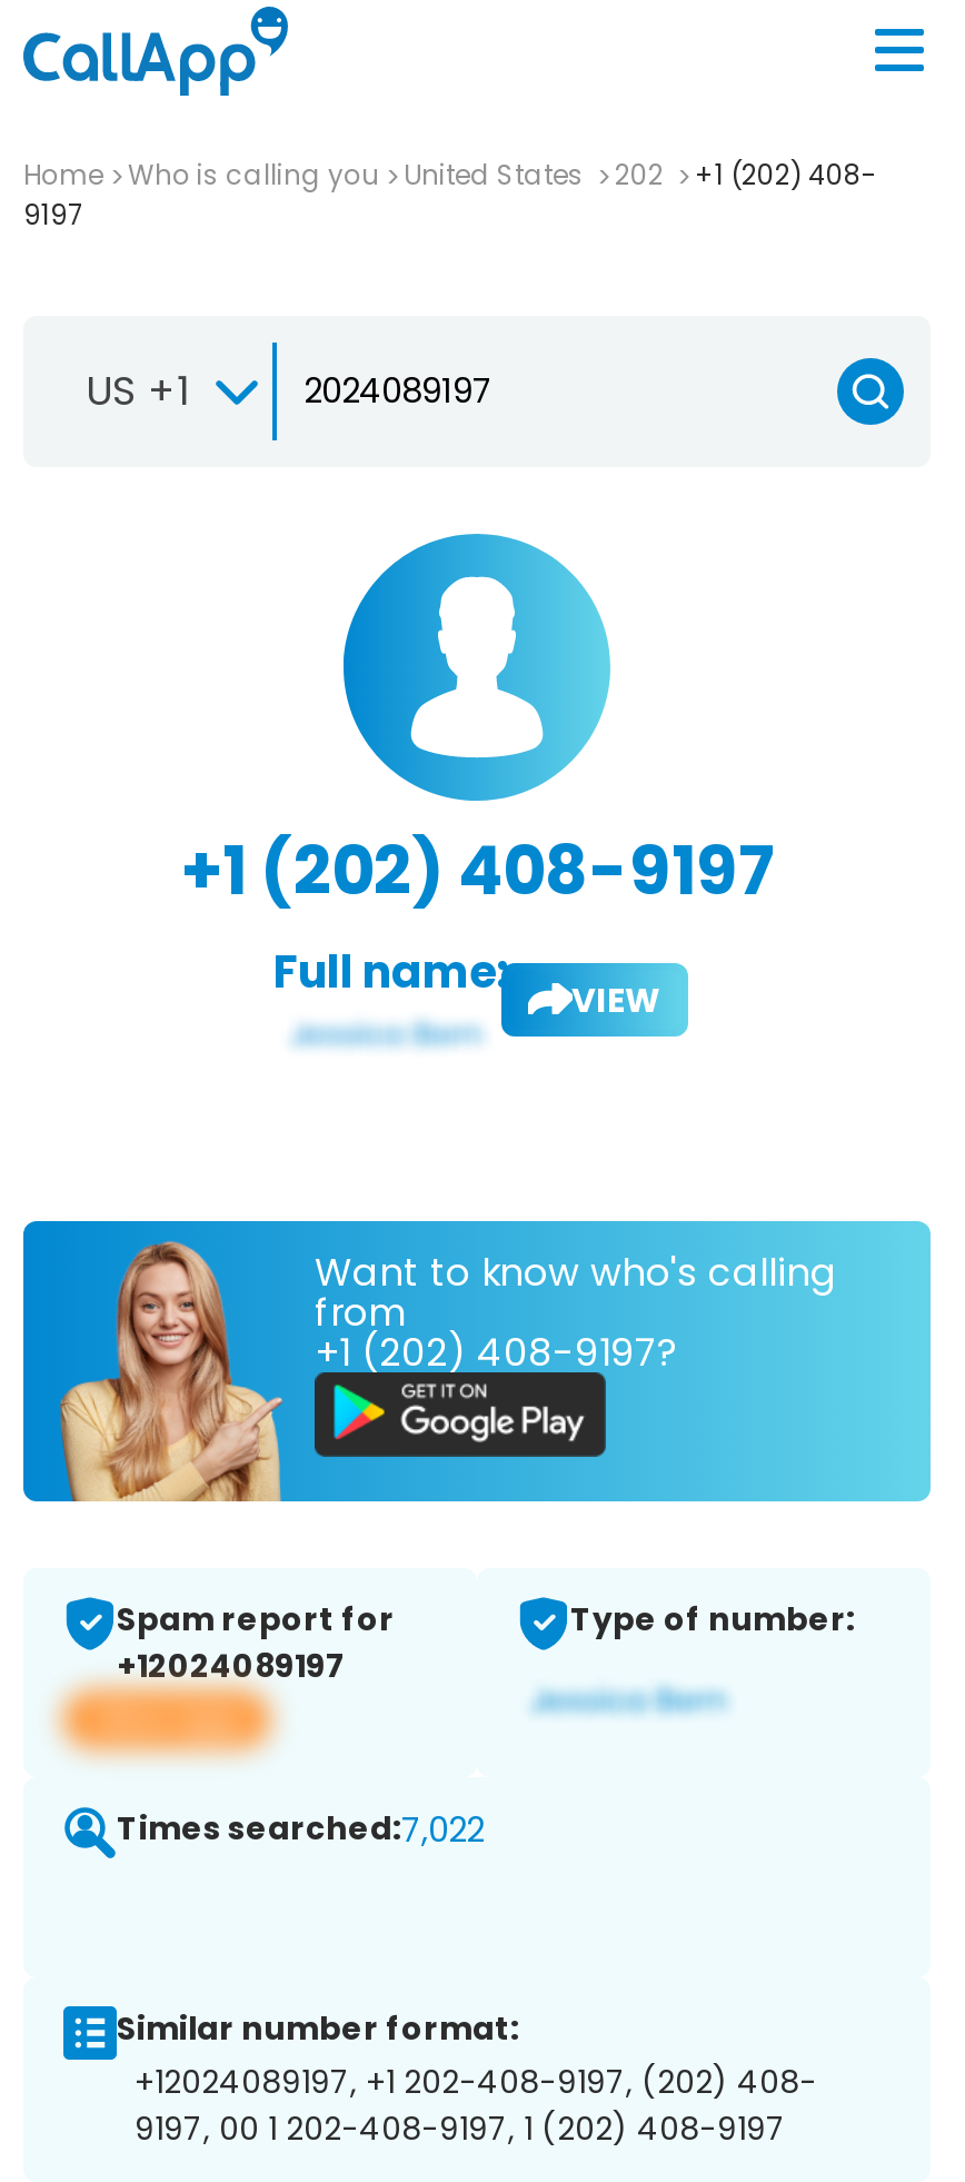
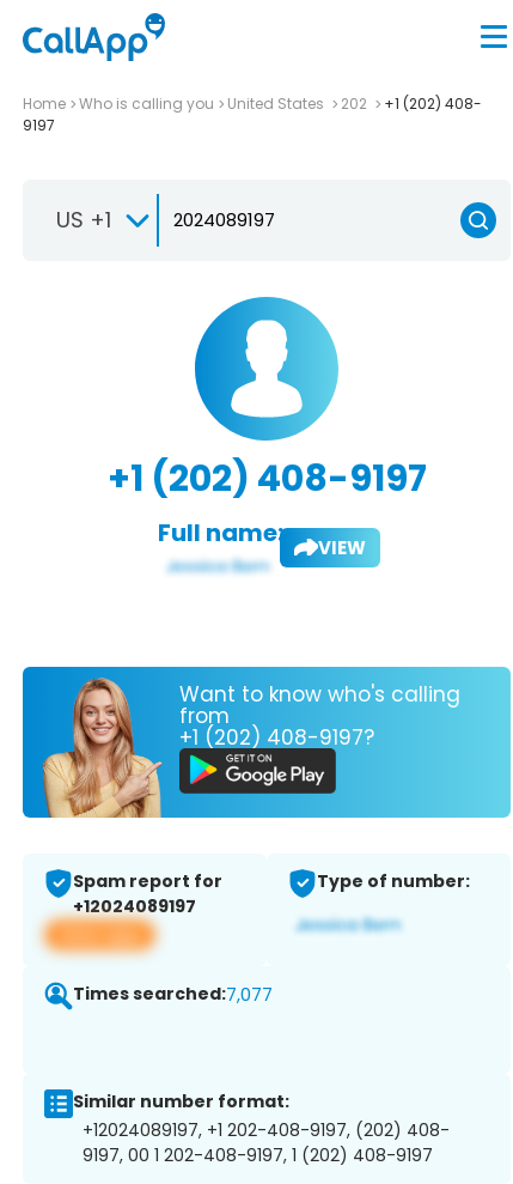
[117,1806,484,1853] Times searched:7,022 -> [73,982,273,1007] Times searched:7,077

